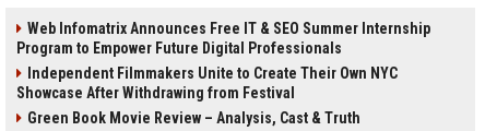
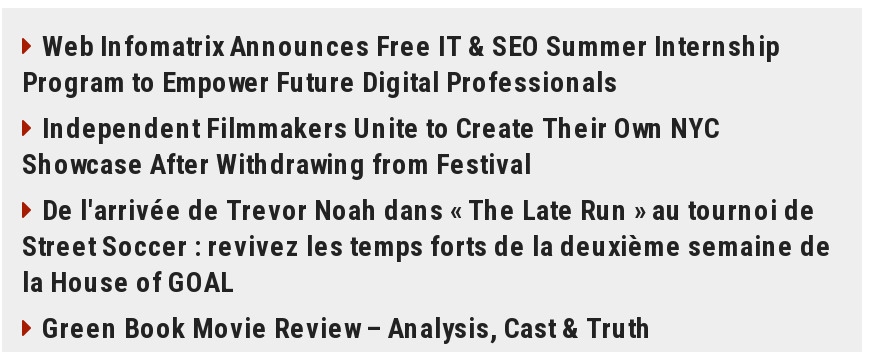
none -> [22,194,832,298] De l'arrivée de Trevor Noah dans « The Late Run » au tournoi de | Street Soccer : revivez les temps forts de la deuxième semaine de | la House of GOAL

